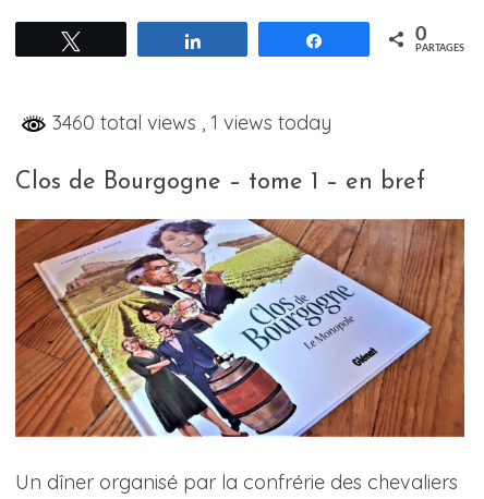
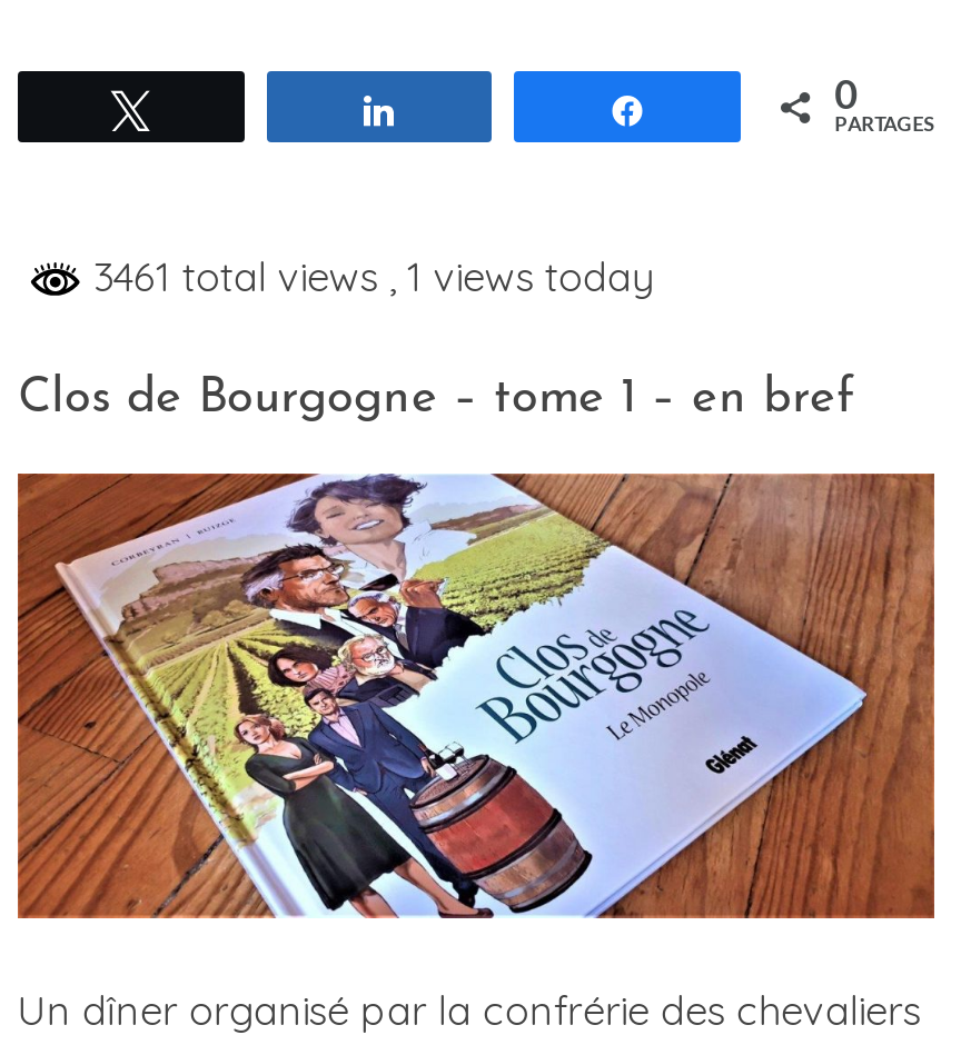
[47,110,331,135] 3460 total views, 1 views today -> [82,251,654,303] 3461 total views, 1 views today

